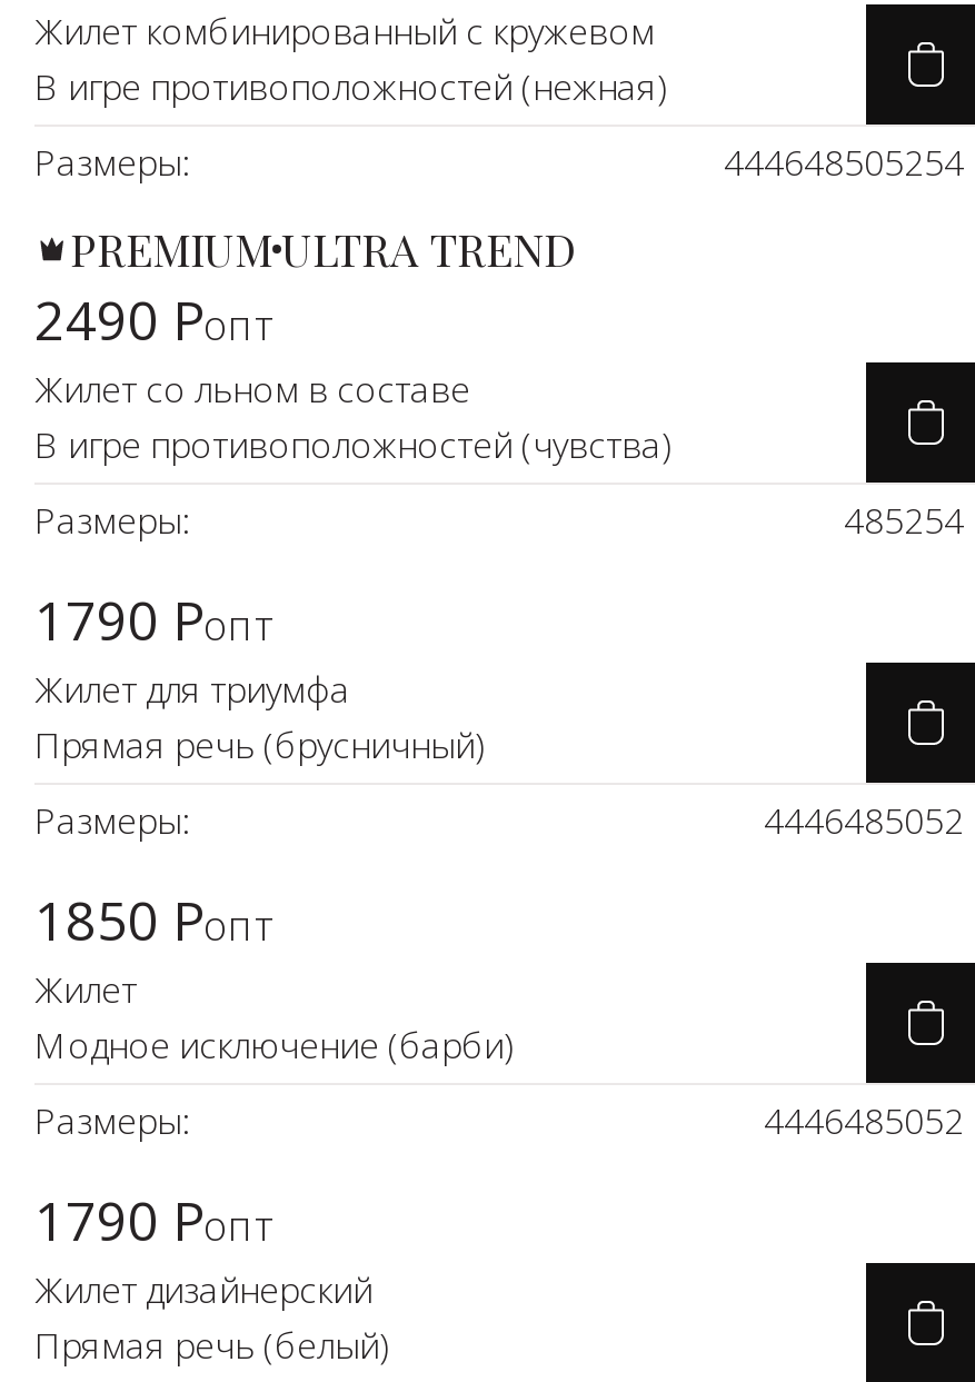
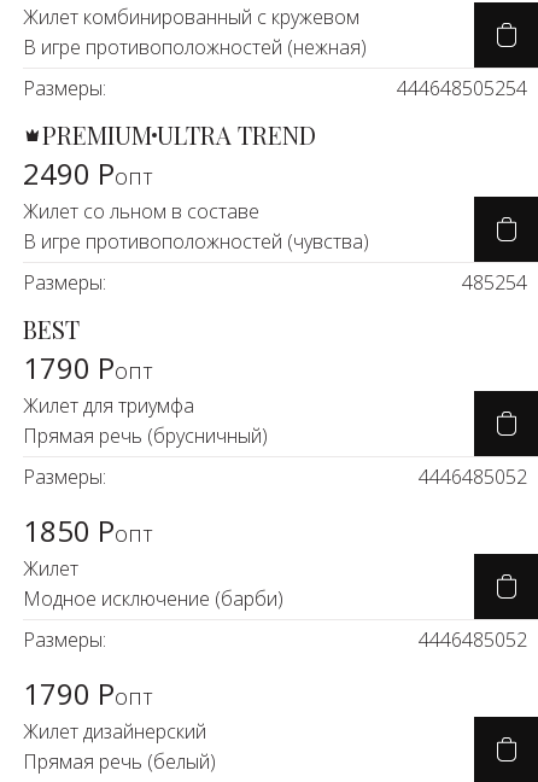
none -> [23,313,80,345] BEST

